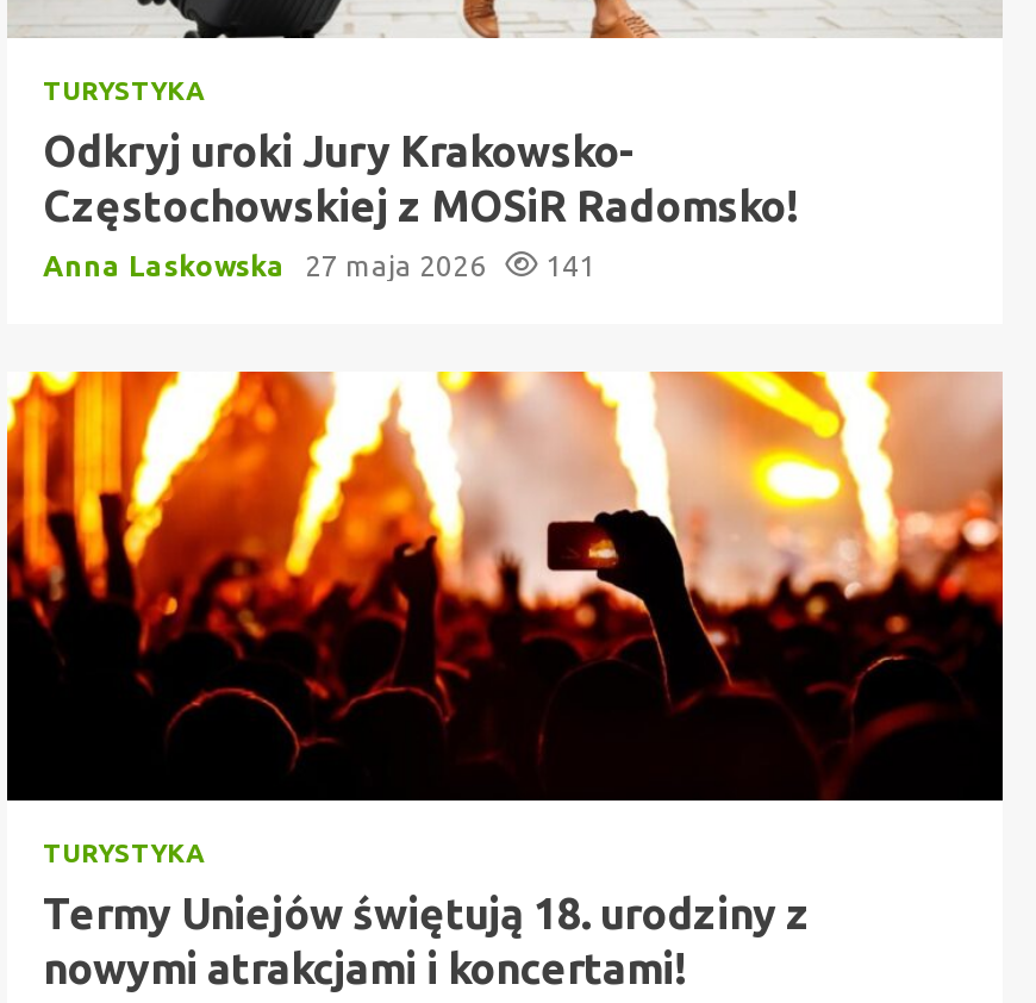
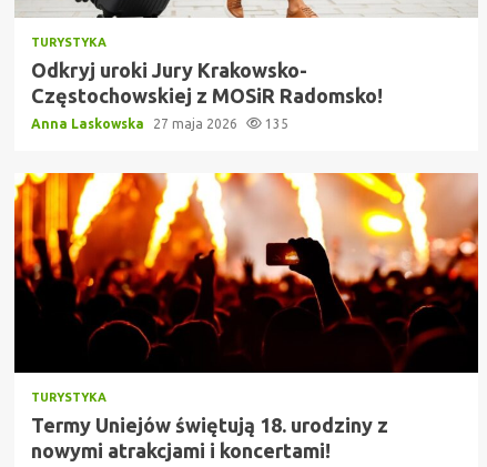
[43,249,595,280] Anna Laskowska 27 maja 2026 141 -> [31,116,288,130] Anna Laskowska 27 maja 2026 135

